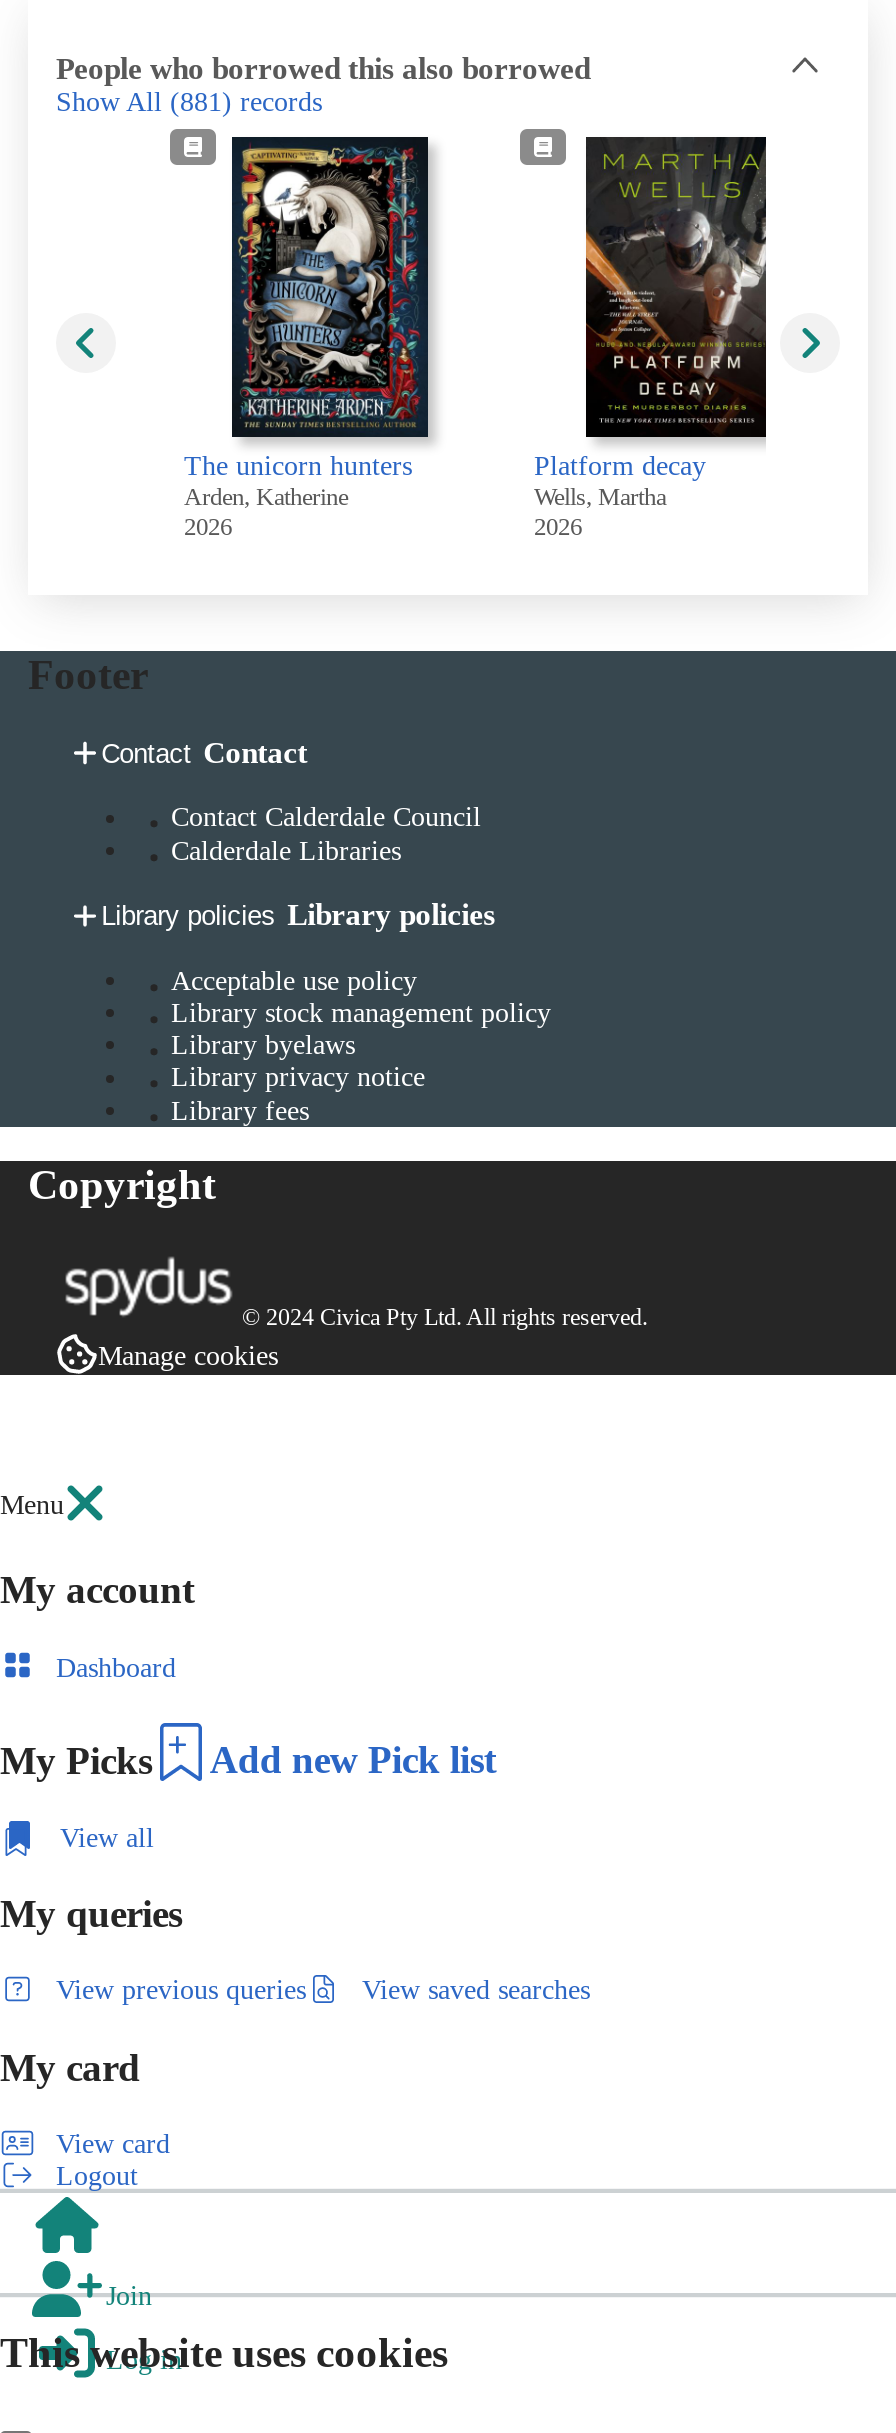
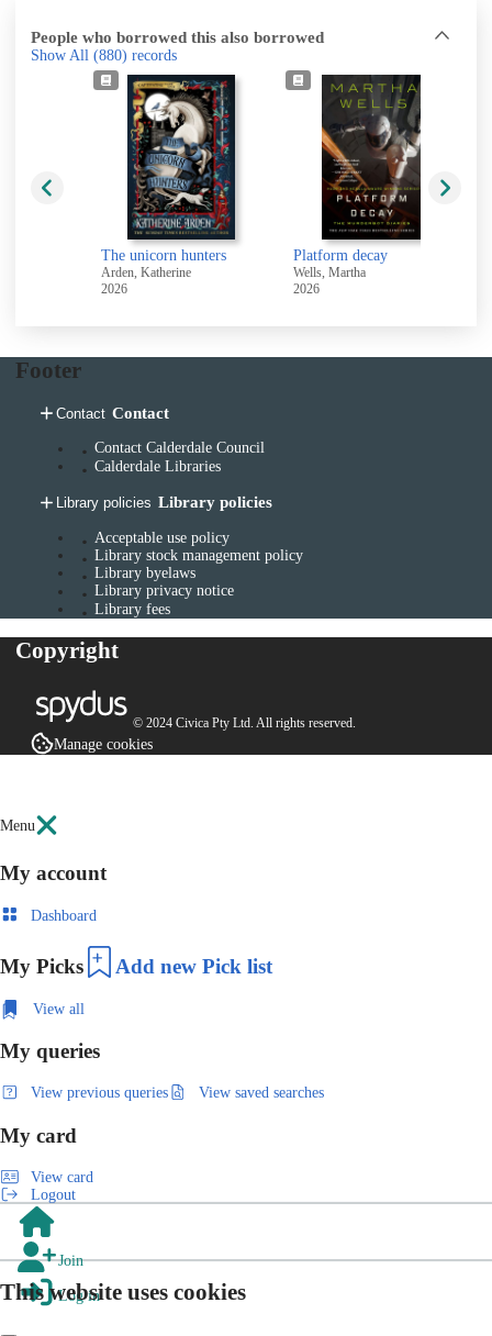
[56,87,322,117] Show All (881) records -> [31,47,177,64] Show All (880) records

